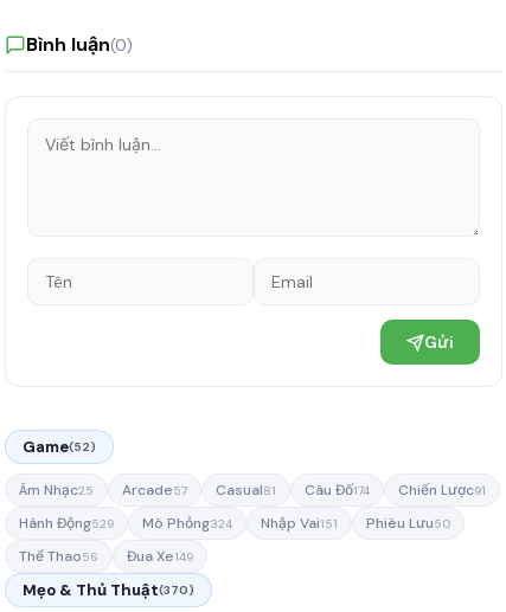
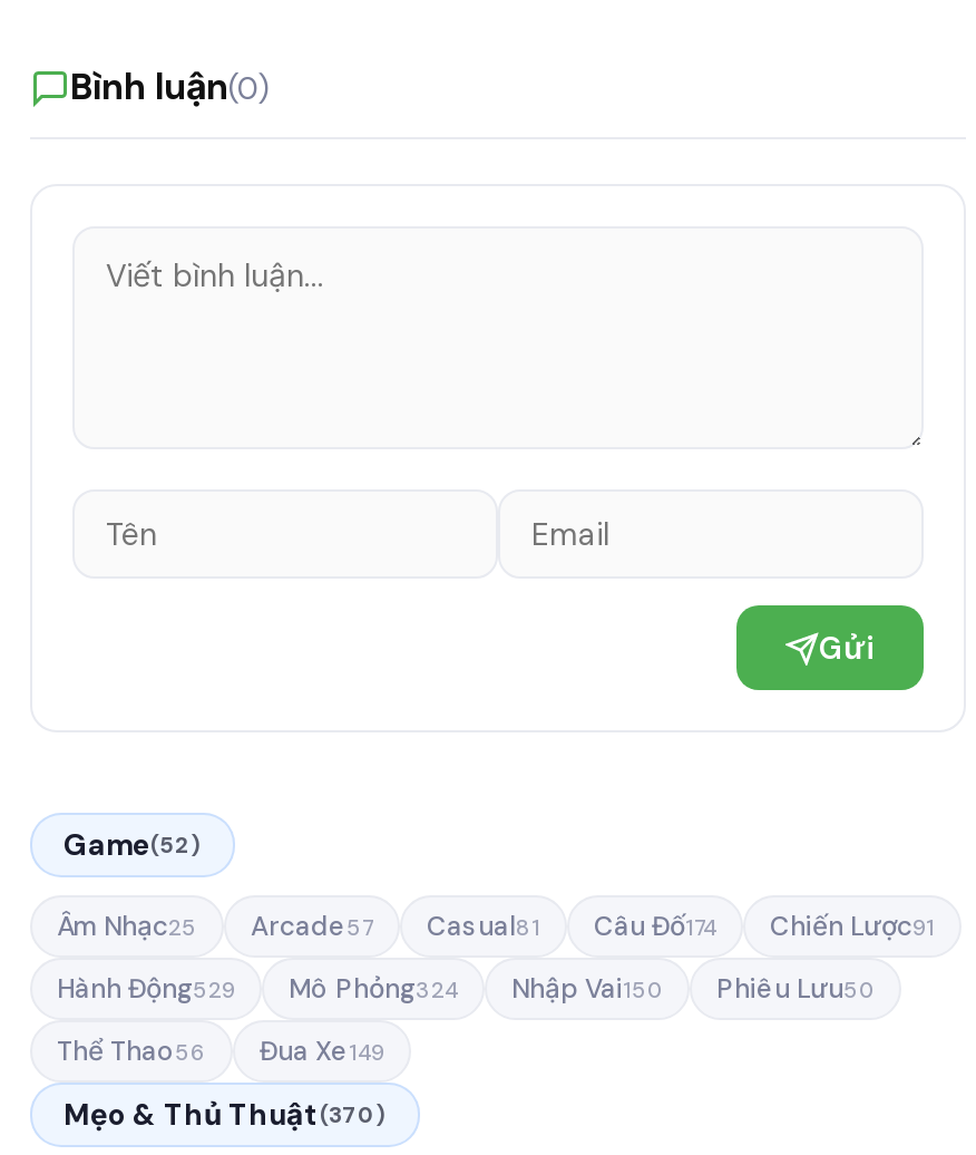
[19,514,450,533] Hành Động529 Mô Phỏng324 Nhập Vai151 Phiêu Lưu50 -> [57,971,875,1007] Hành Động529 Mô Phỏng324 Nhập Vai150 Phiêu Lưu50

